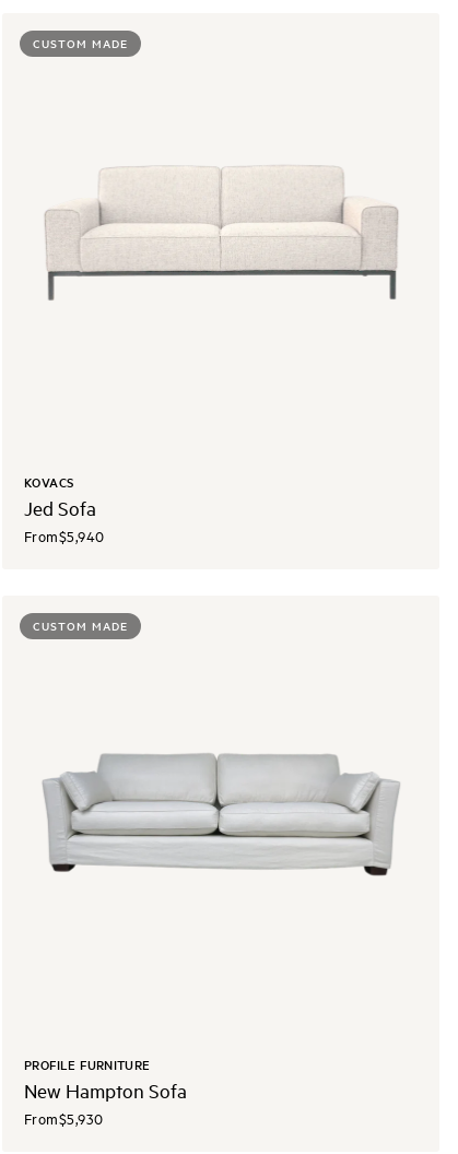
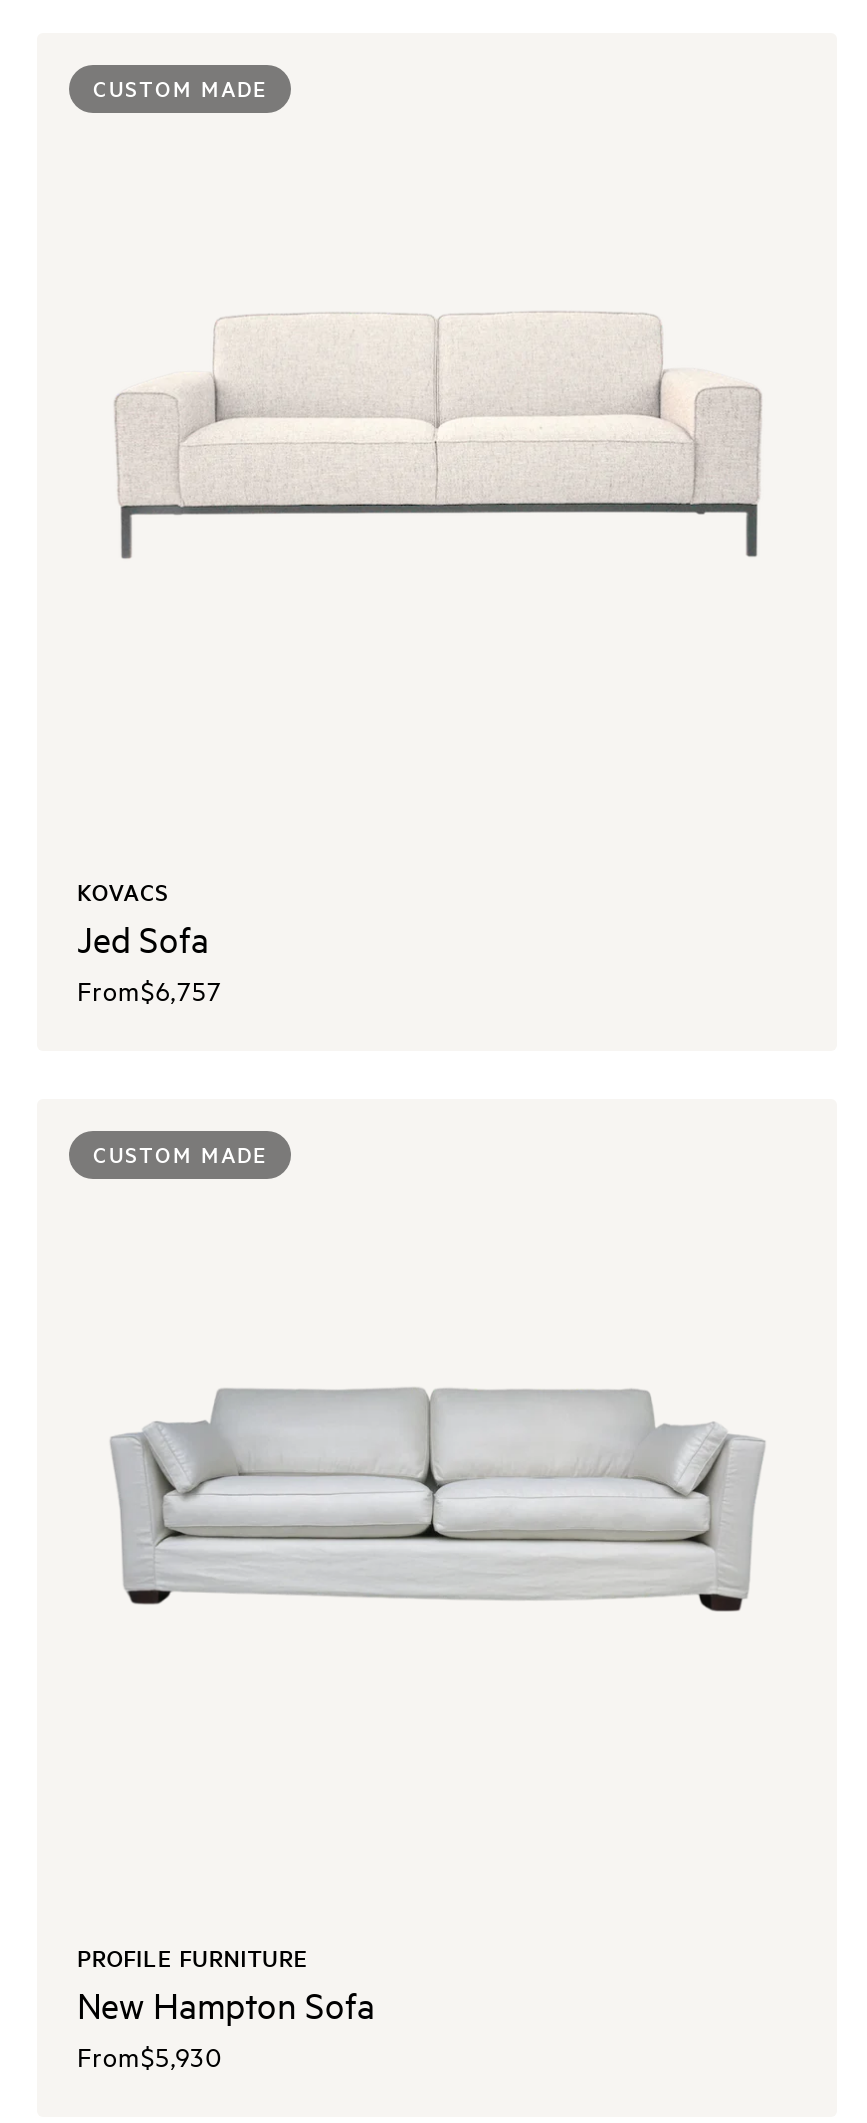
[24,526,104,545] From$5,940 -> [77,971,222,1007] From$6,757

